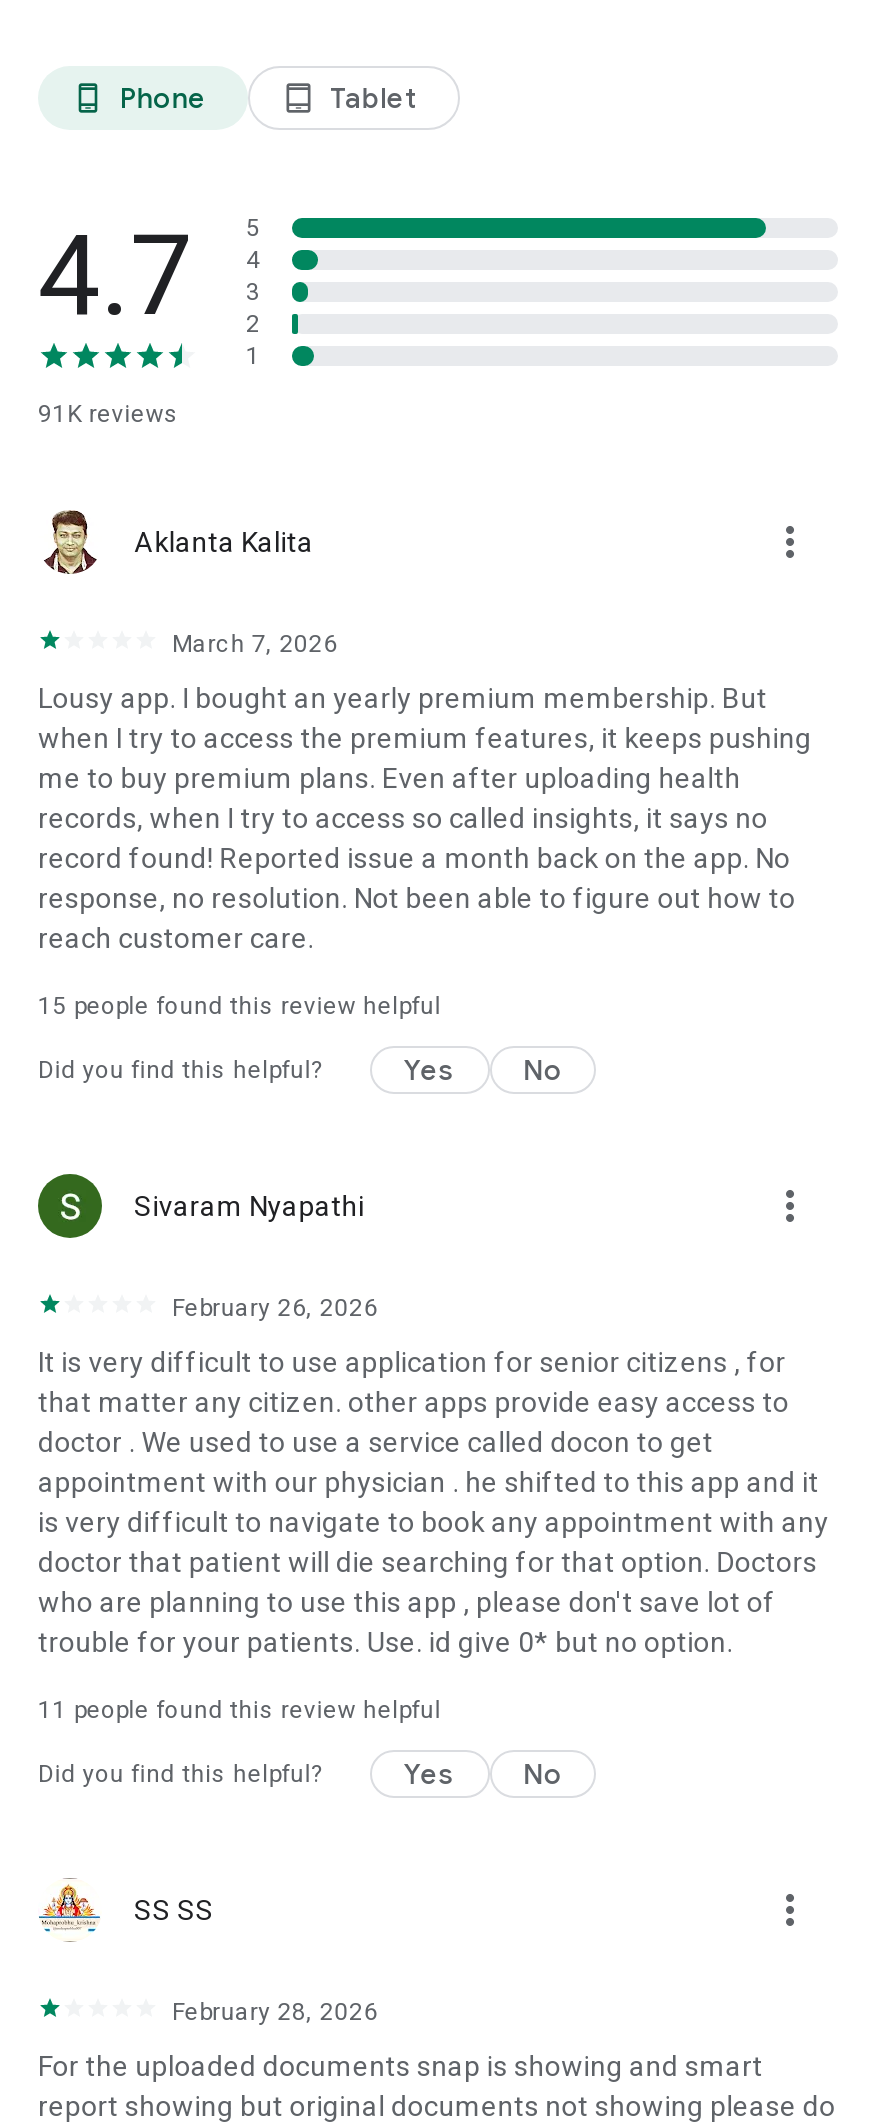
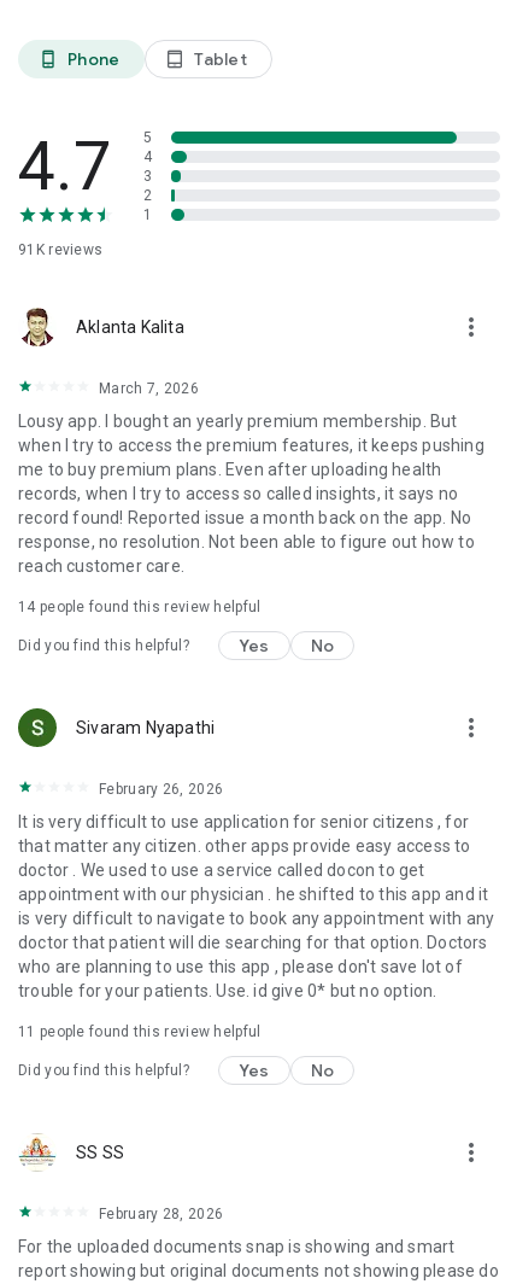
[38,992,441,1020] 15 people found this review helpful -> [18,599,261,615] 14 people found this review helpful

